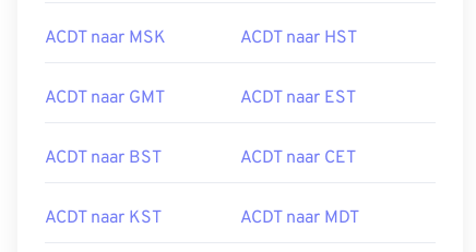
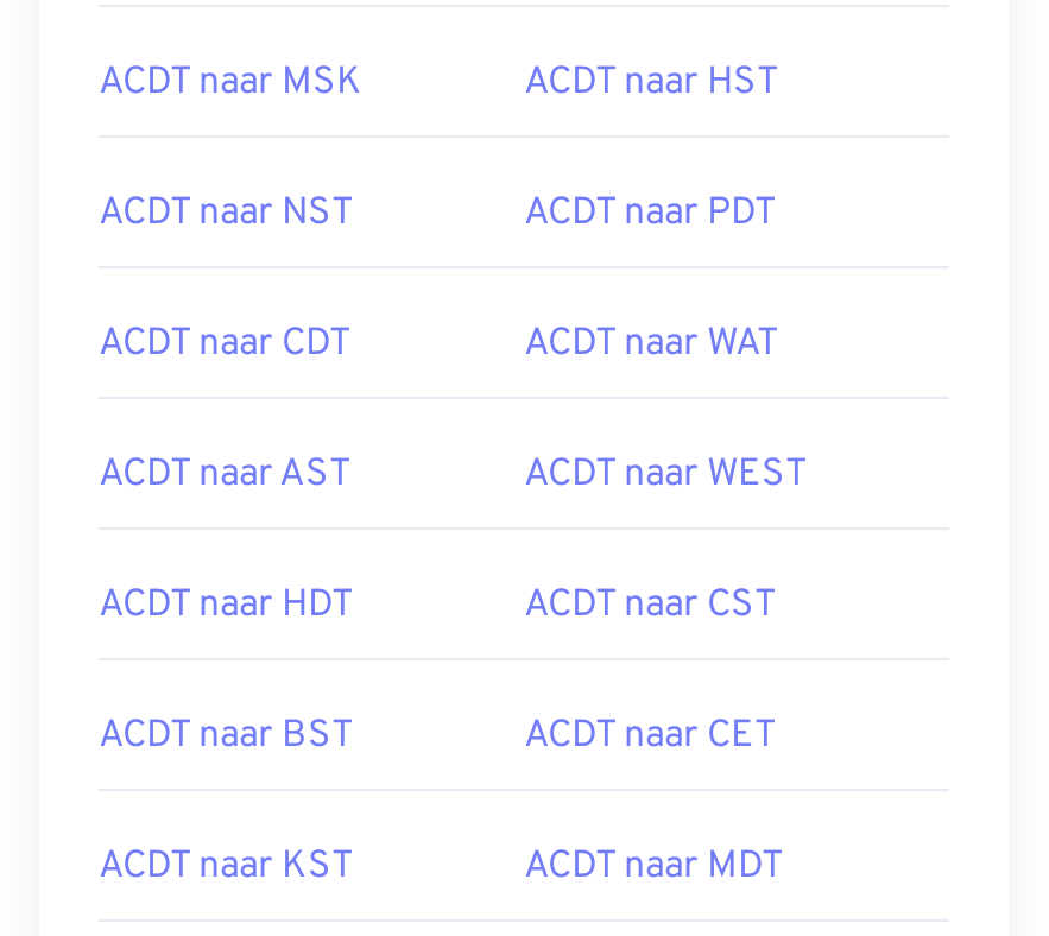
[45,87,356,109] ACDT naar GMT | ACDT naar EST -> [99,190,807,630] ACDT naar NST | ACDT naar PDT | ACDT naar CDT | ACDT naar WAT | ACDT naar AST | ACDT naar WEST | ACDT naar HDT | ACDT naar CST

